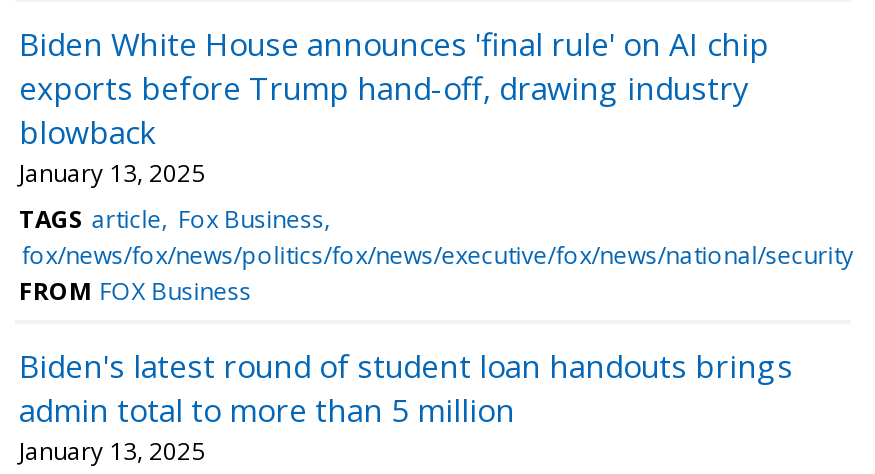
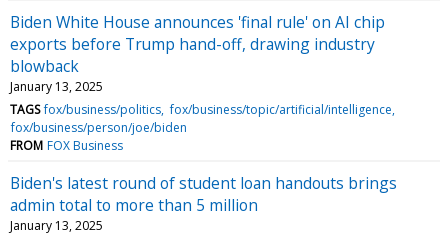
[19,202,853,272] TAGS article Fox Business | fox/news/fox/news/politics/fox/news/executive/fox/news/national/security -> [10,101,392,136] TAGS fox/business/politics fox/business/topic/artificial/intelligence | fox/business/person/joe/biden

